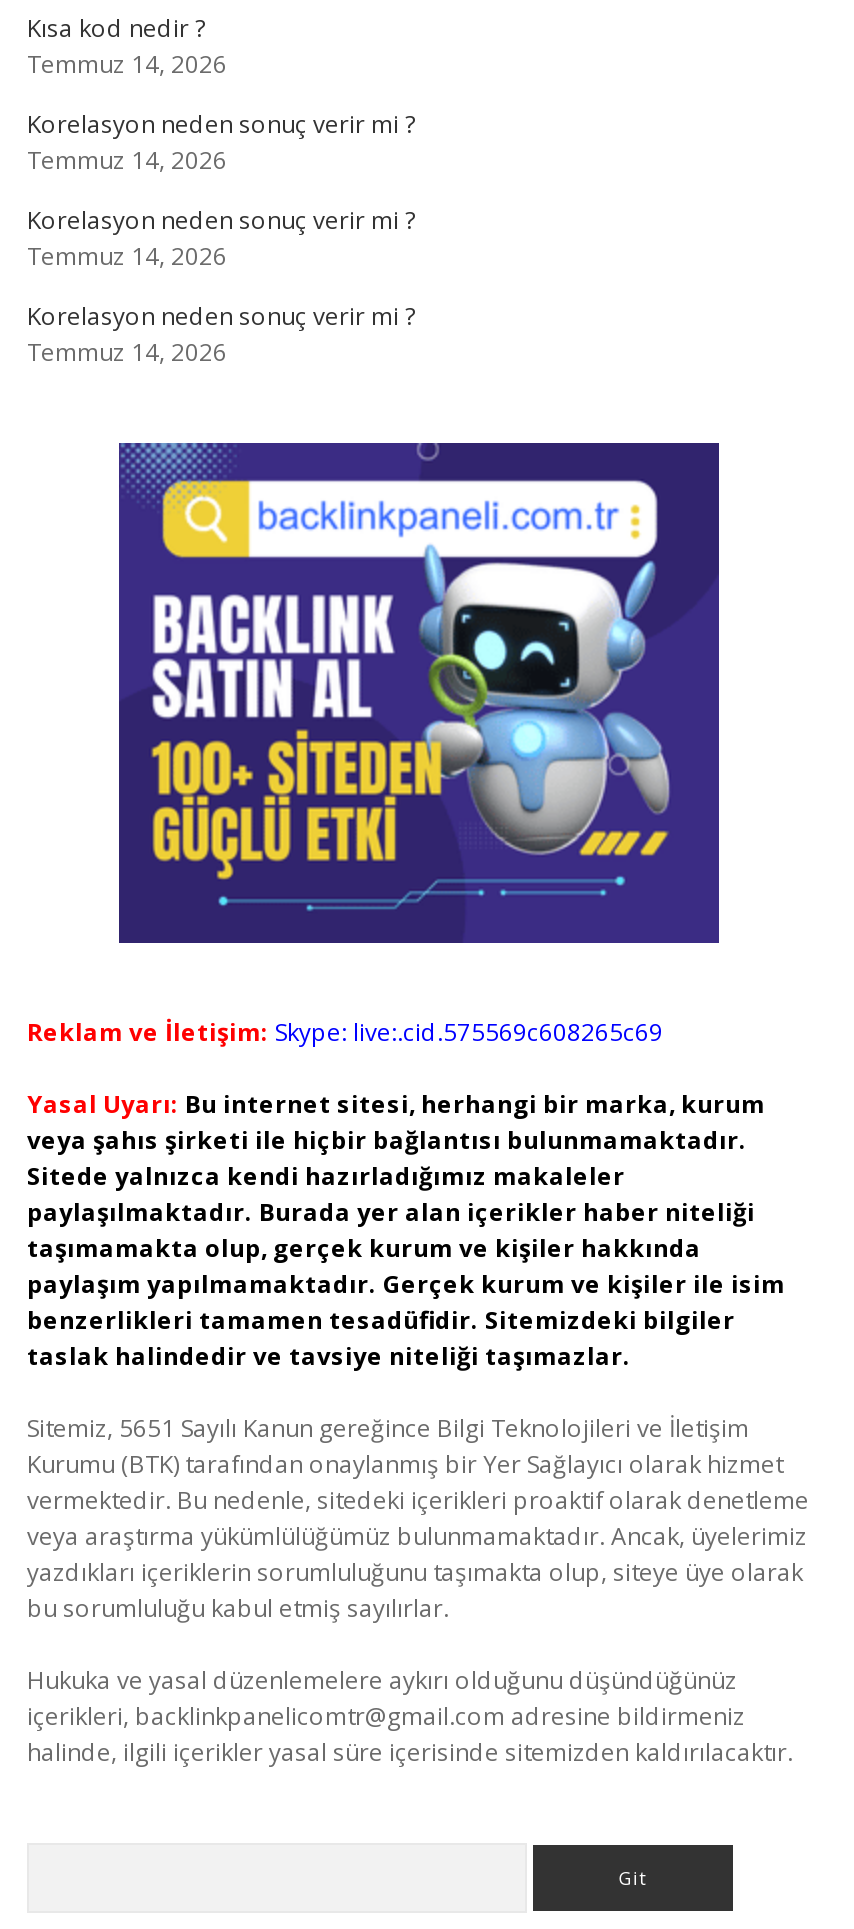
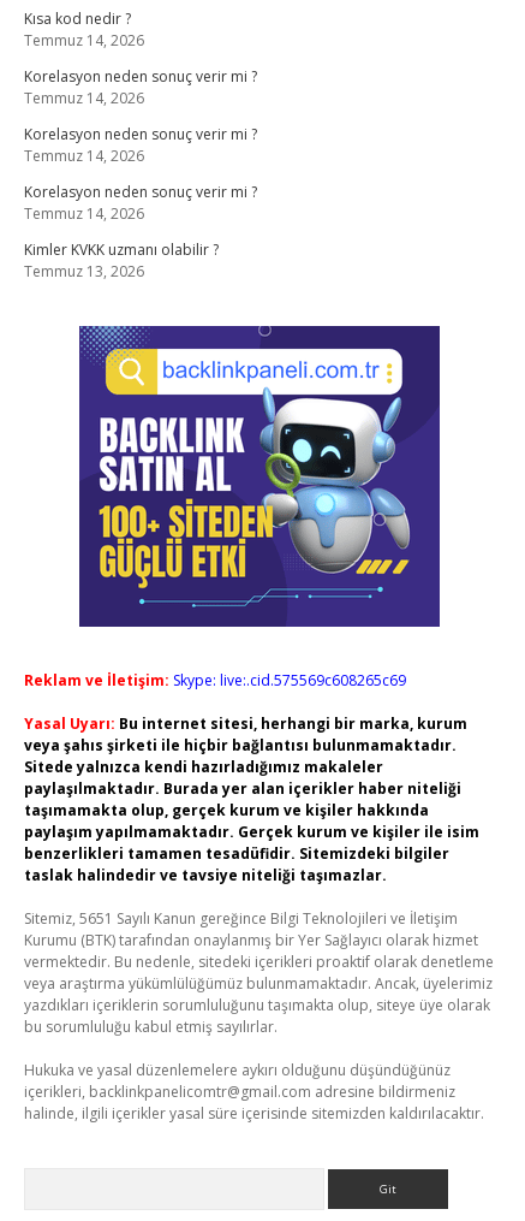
none -> [24,239,219,281] Kimler KVKK uzmanı olabilir ? | Temmuz 13, 2026

